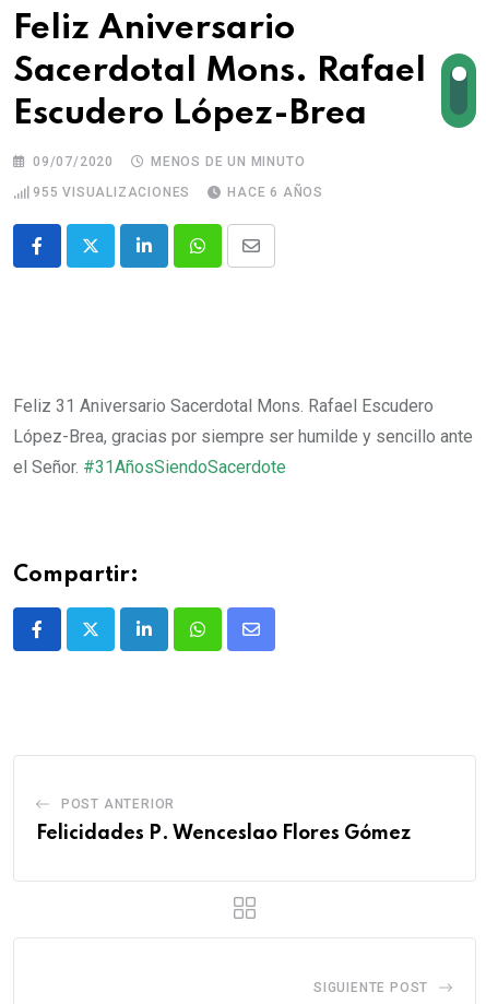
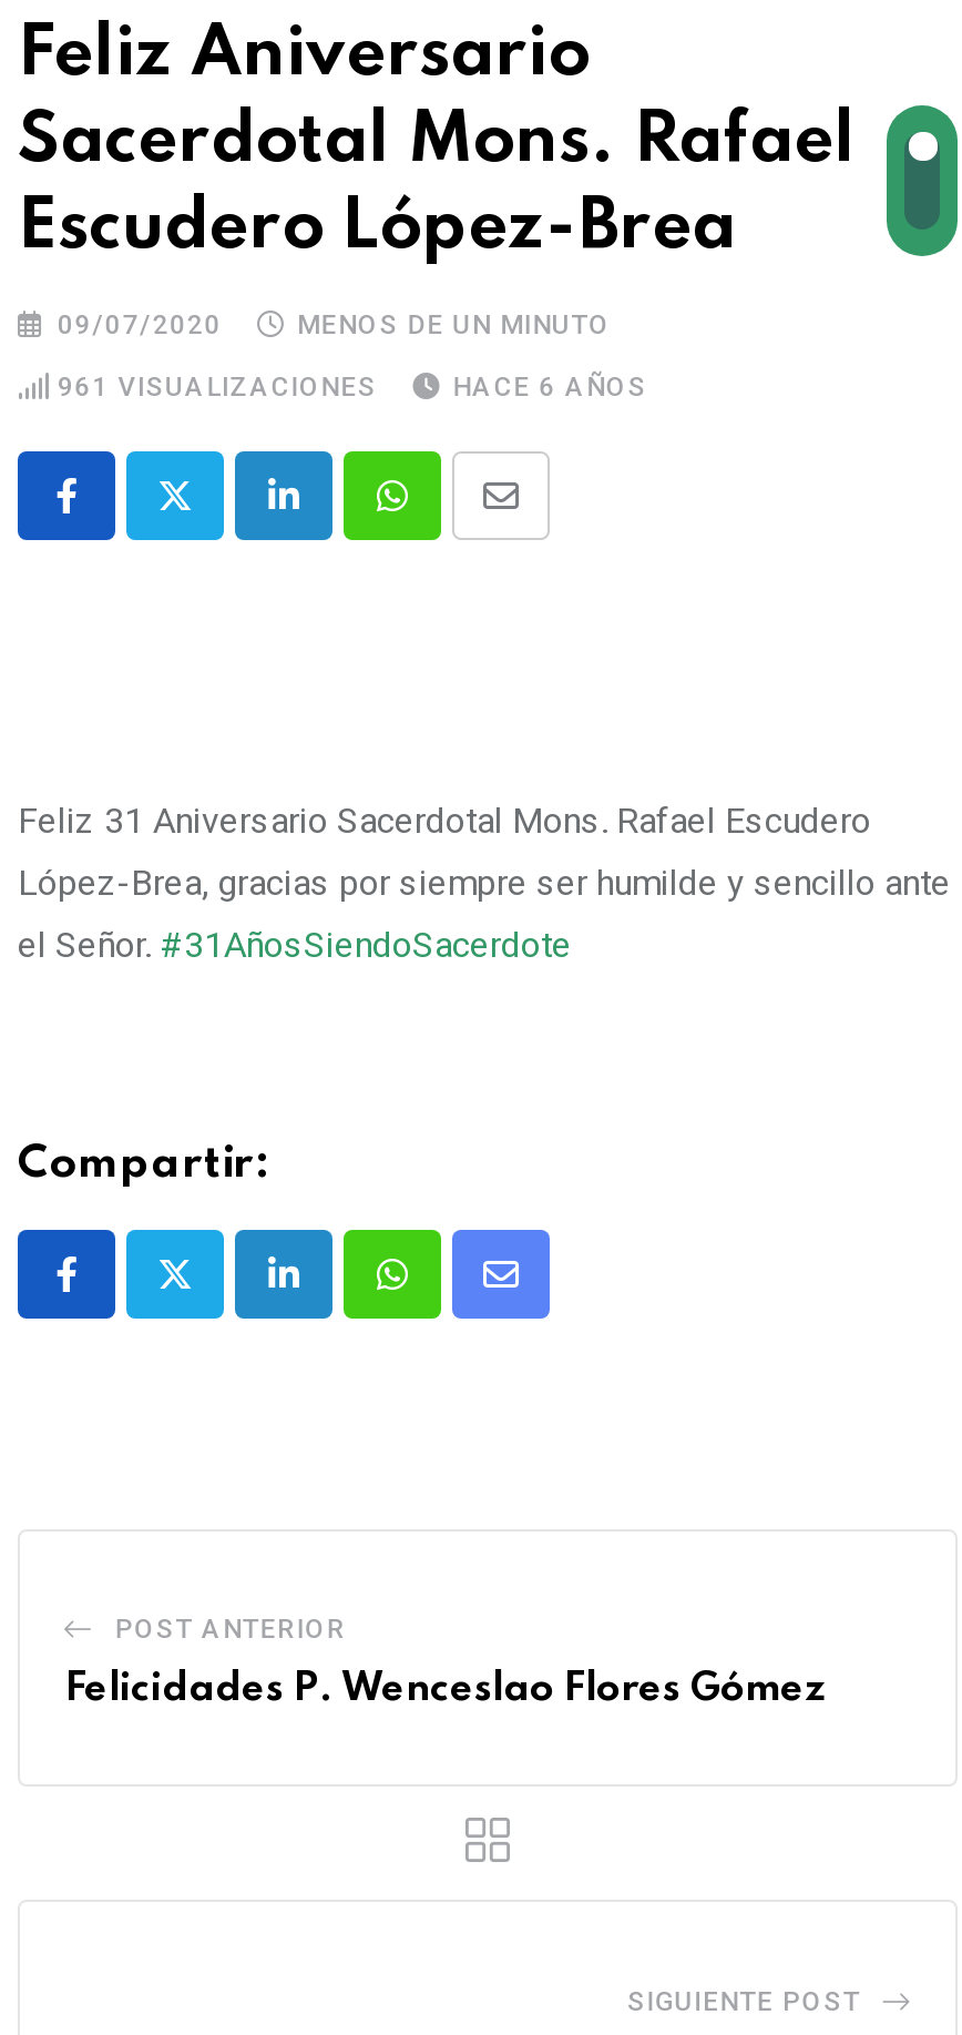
[33,185,190,200] 955 VISUALIZACIONES -> [58,372,377,403] 961 VISUALIZACIONES

